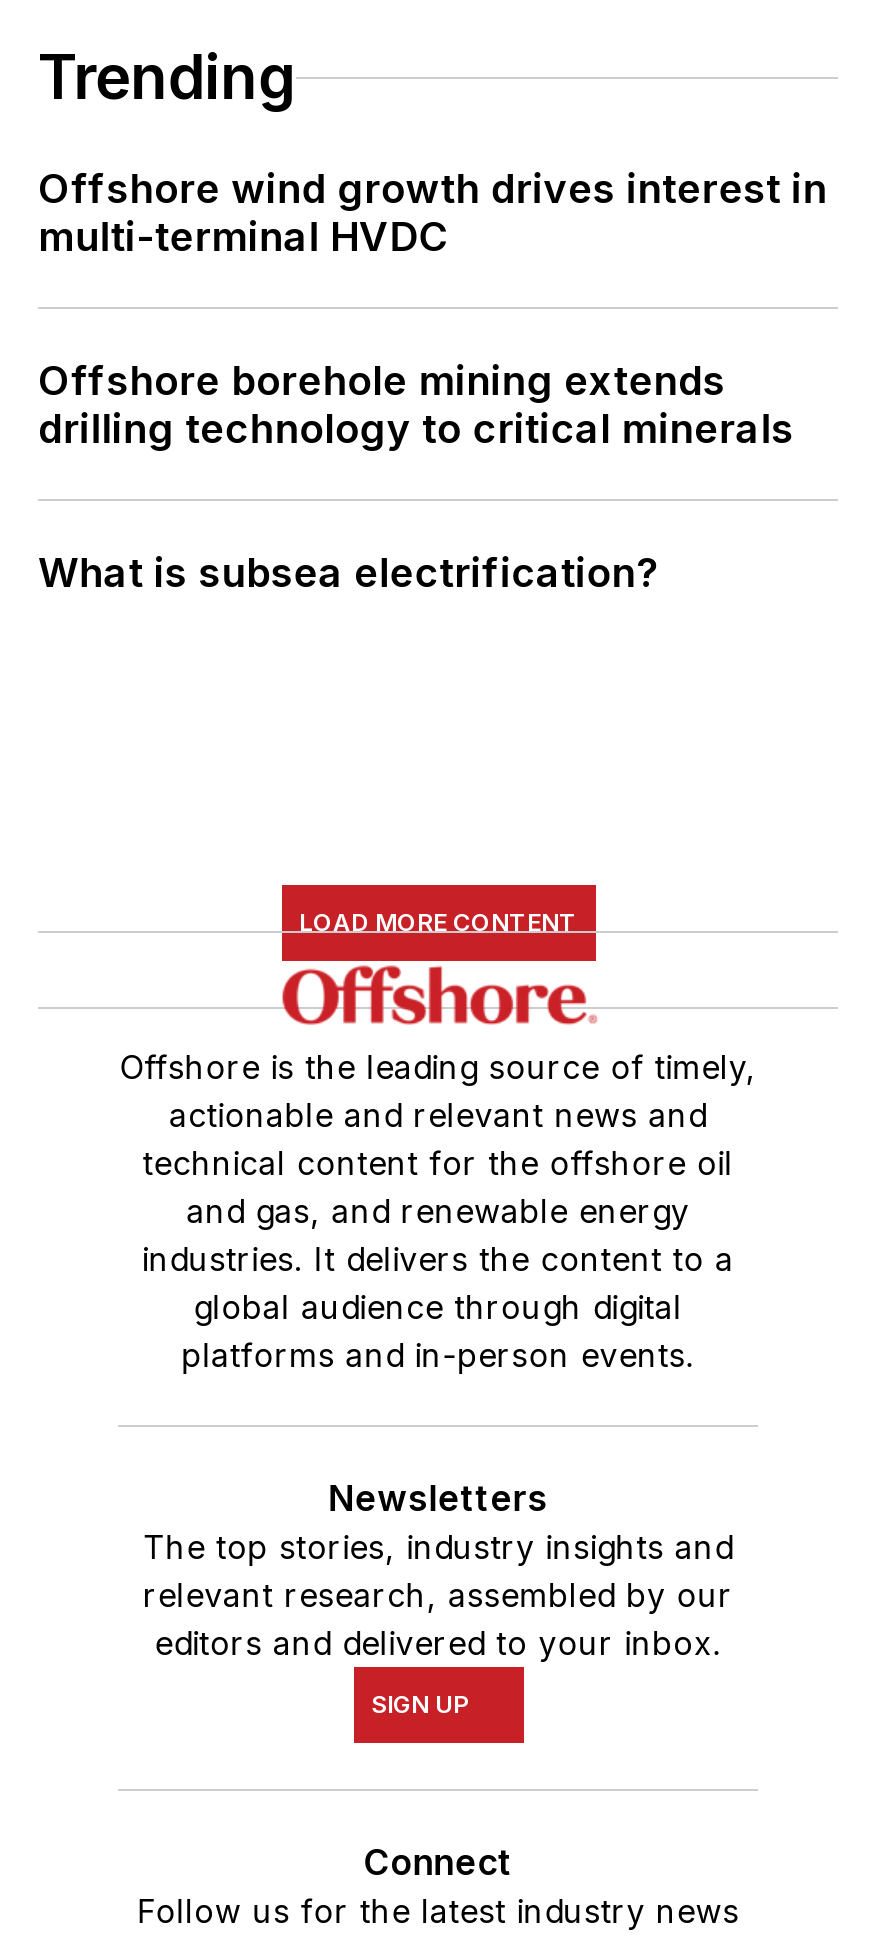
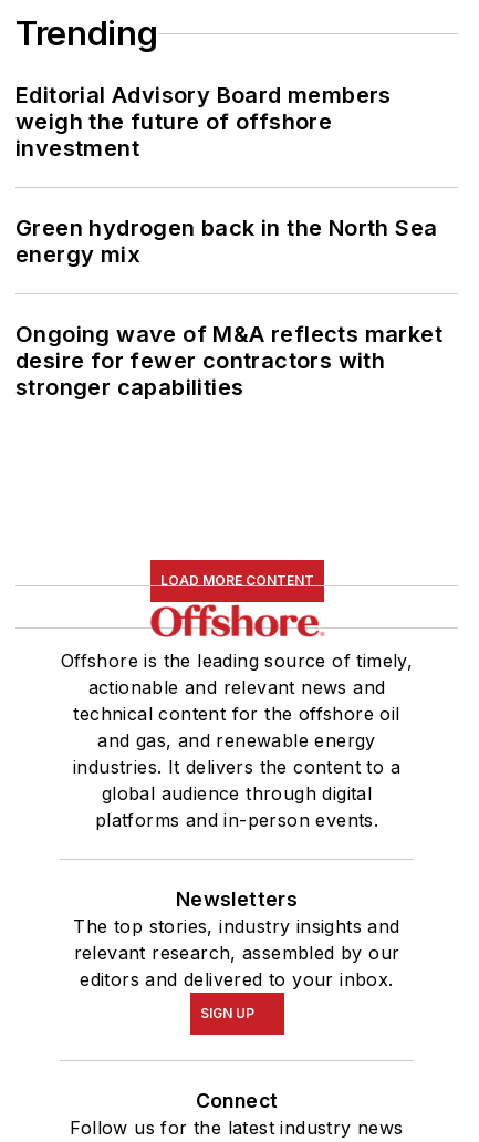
[38,165,827,261] Offshore wind growth drives interest in | multi-terminal HVDC -> [15,82,391,162] Editorial Advisory Board members | weigh the future of offshore | investment
[38,357,794,453] Offshore borehole mining extends | drilling technology to critical minerals -> [15,215,437,268] Green hydrogen back in the North Sea | energy mix
[38,549,659,597] What is subsea electrification? -> [15,321,442,401] Ongoing wave of M&A reflects market | desire for fewer contractors with | stronger capabilities

